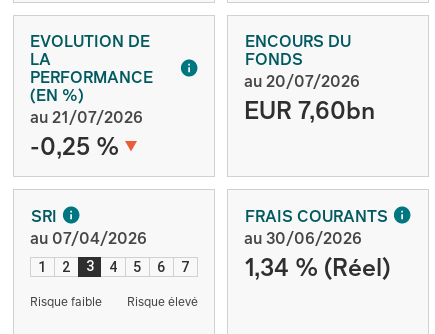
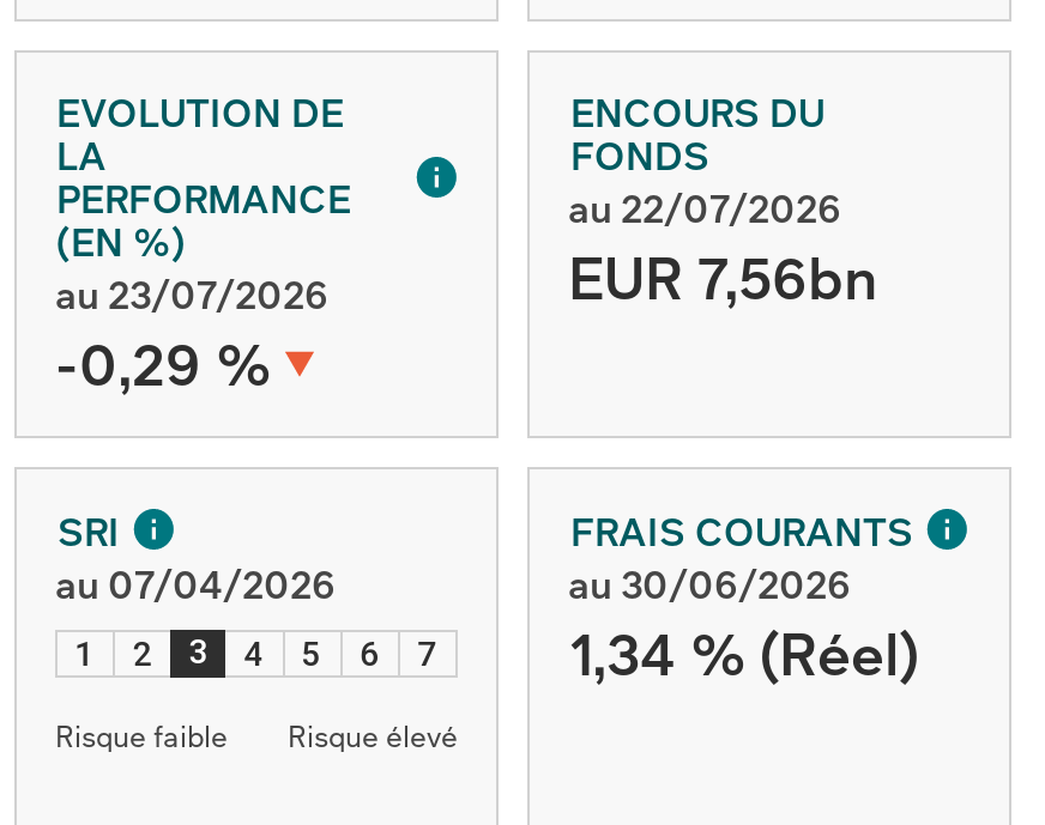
[244,70,360,92] au 20/07/2026 -> [568,182,841,235] au 22/07/2026
[244,93,375,126] EUR 7,60bn -> [568,237,877,316] EUR 7,56bn
[30,106,143,128] au 21/07/2026 -> [55,268,328,321] au 23/07/2026
[30,129,119,162] -0,25 % -> [55,323,271,402] -0,29 %

